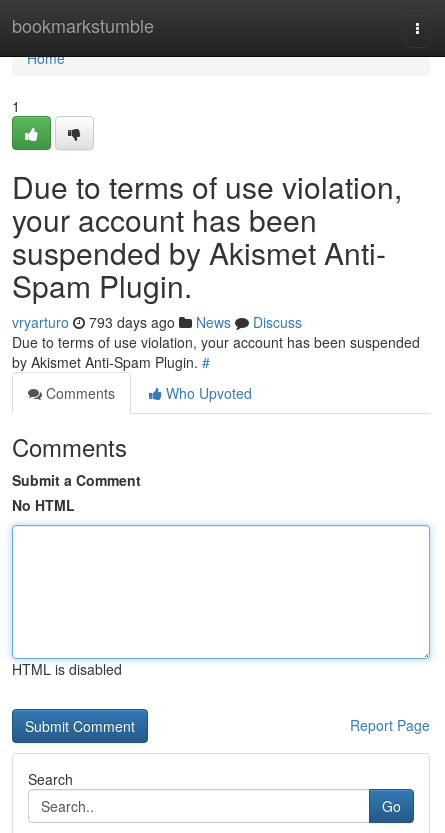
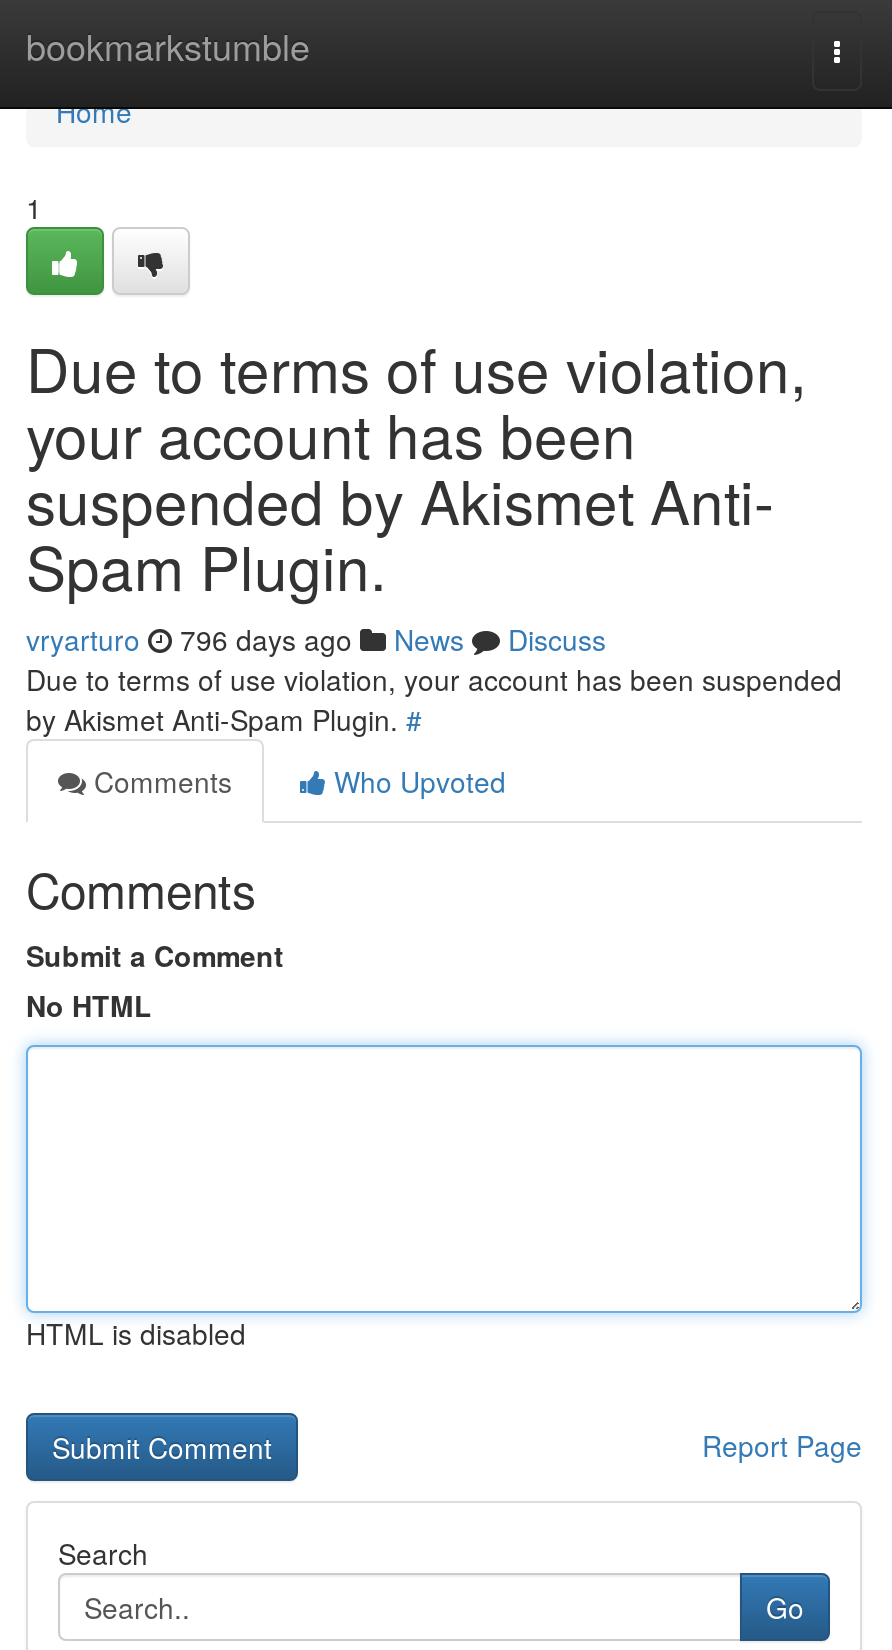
[12,312,302,332] vryarturo 793 days ago News Discuss -> [26,619,606,659] vryarturo 796 days ago News Discuss

